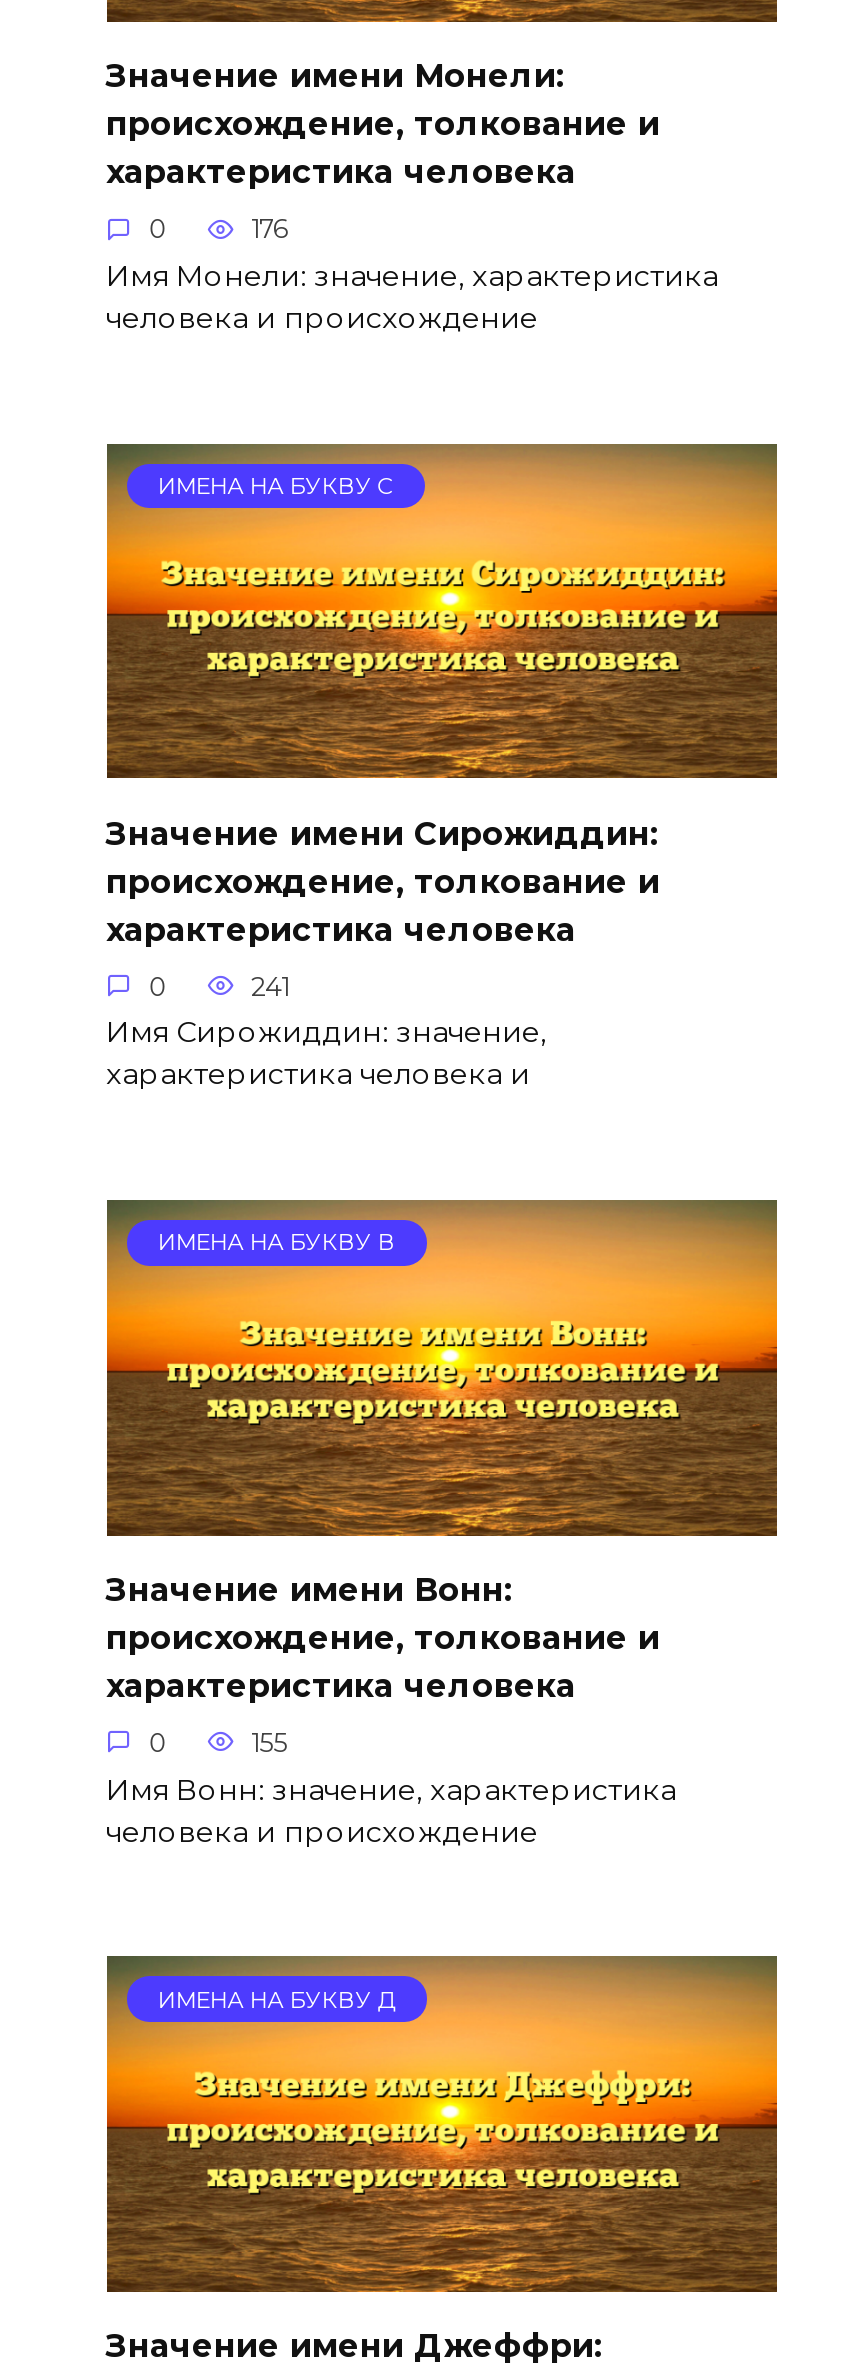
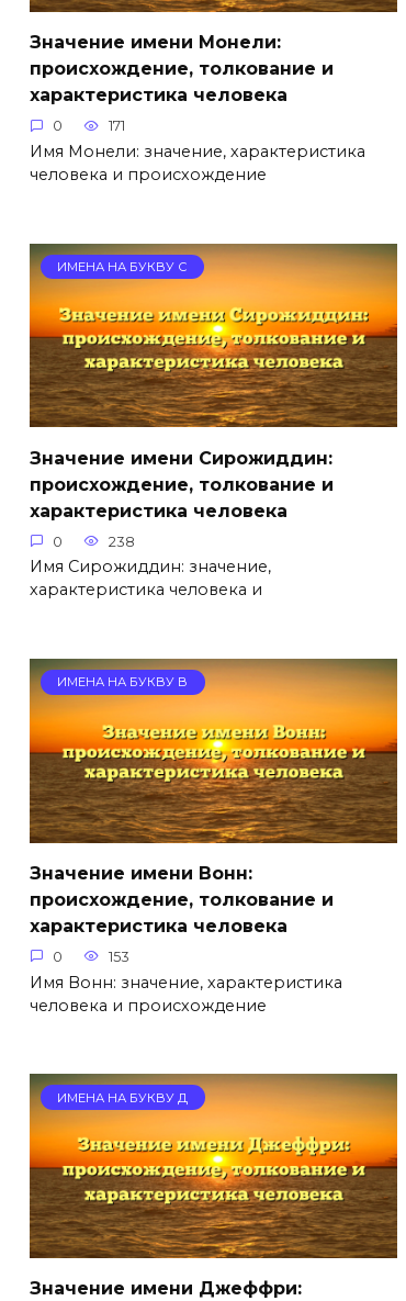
[251,215,289,245] 176 -> [109,118,125,134] 171
[251,971,289,1001] 241 -> [109,533,135,550] 238
[251,1728,287,1758] 155 -> [109,948,129,965] 153

